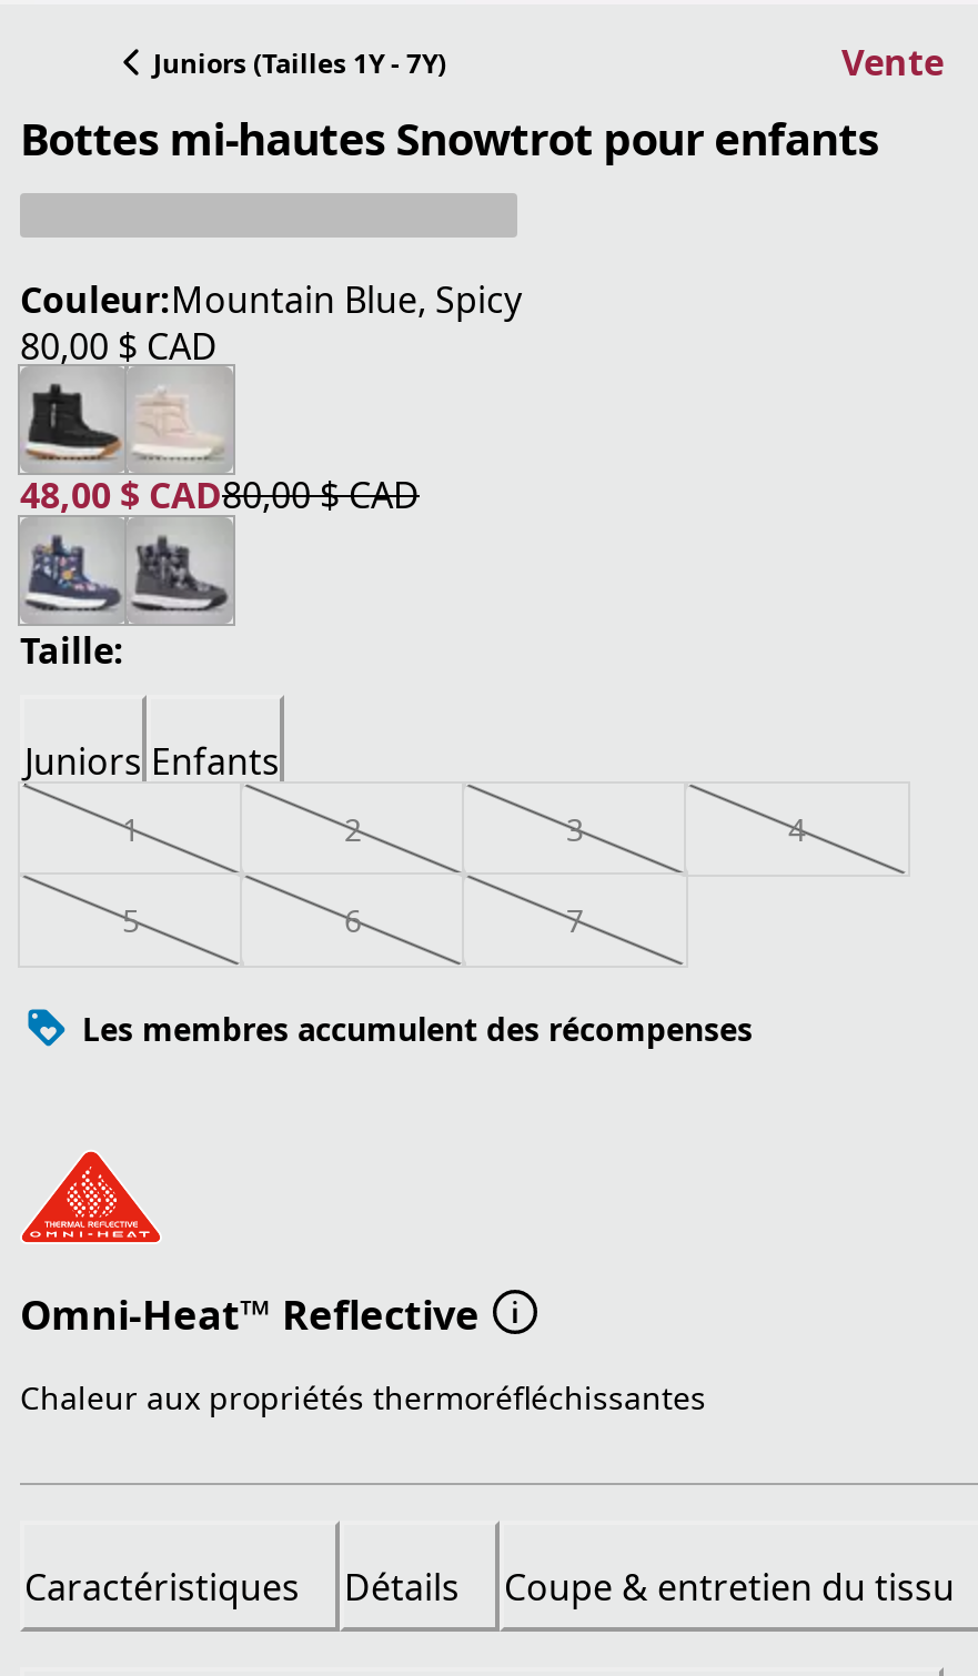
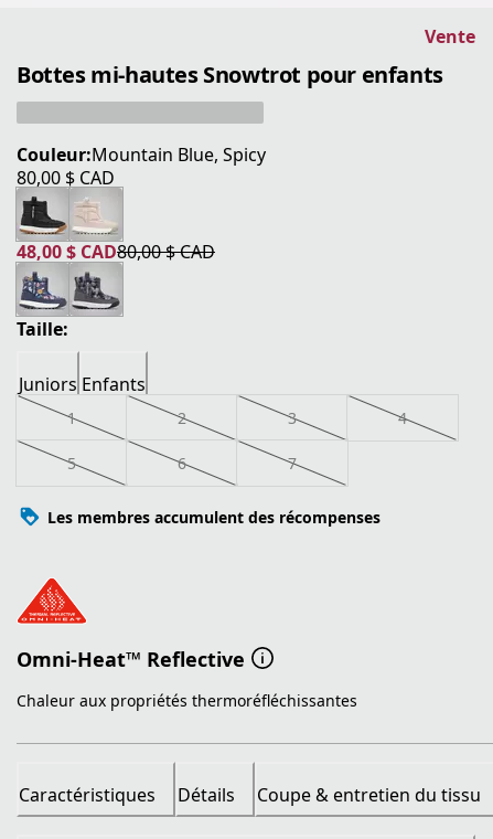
[153,44,446,82] Juniors (Tailles 1Y - 7Y) -> none

